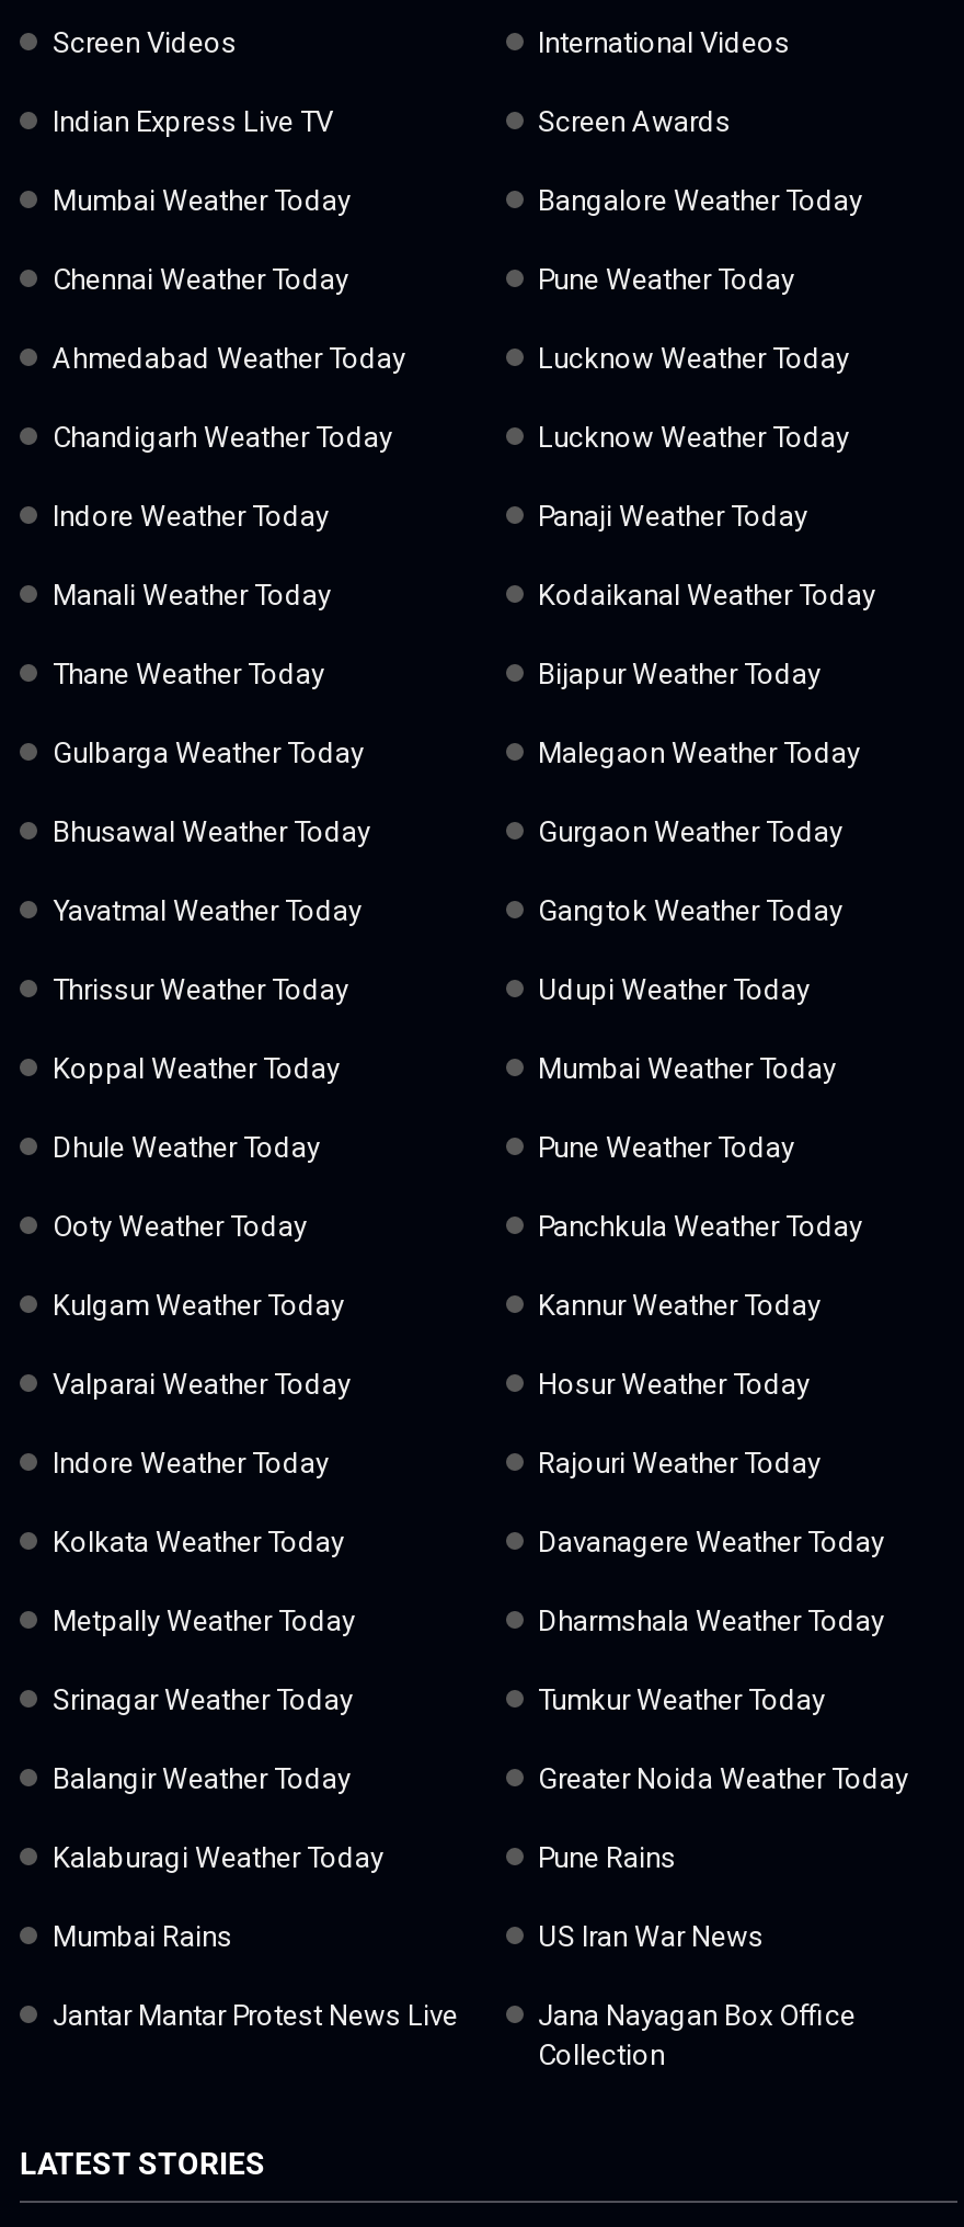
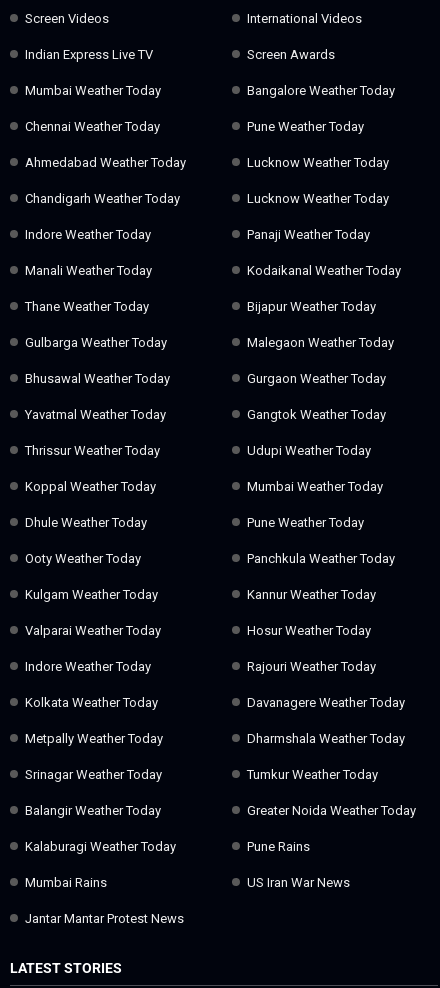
[53,1999,856,2071] Jantar Mantar Protest News Live | Jana Nayagan Box Office | Collection -> [25,911,184,926] Jantar Mantar Protest News

